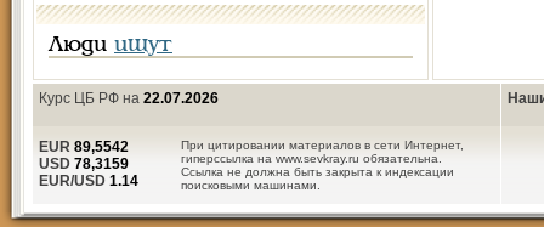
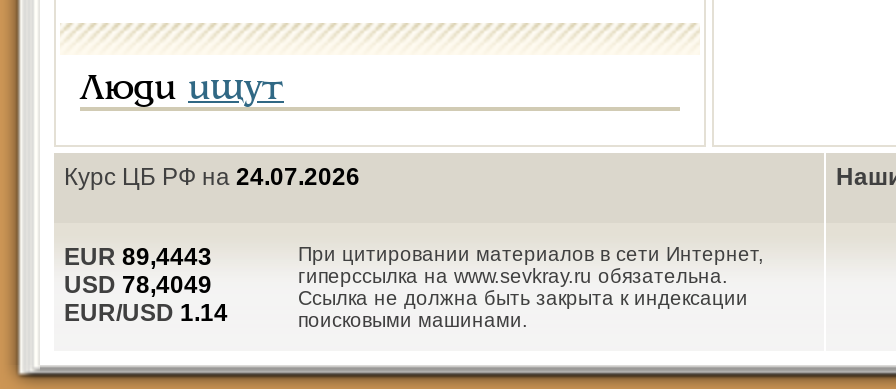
[39,90,219,107] Курс ЦБ РФ на 22.07.2026 -> [64,163,360,191] Курс ЦБ РФ на 24.07.2026
[39,138,129,155] EUR 89,5542 -> [64,243,212,271] EUR 89,4443
[39,155,129,172] USD 78,3159 -> [64,271,212,299] USD 78,4049

